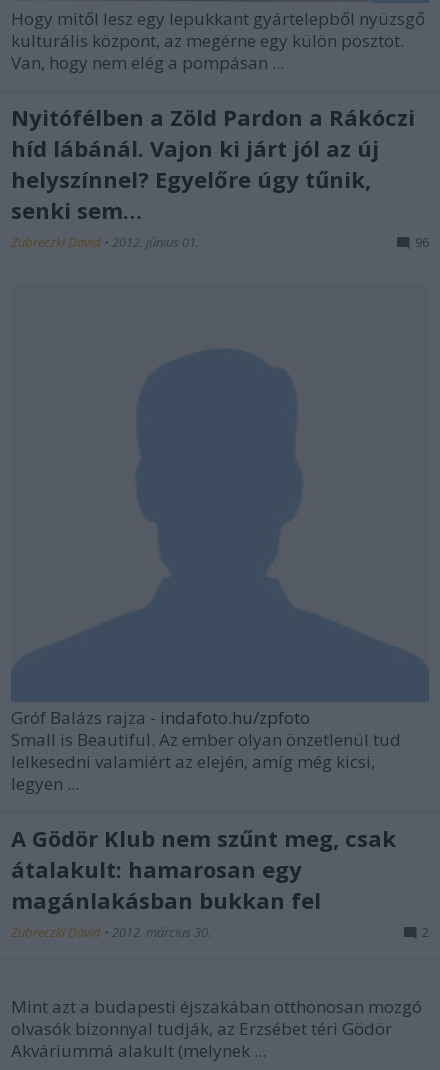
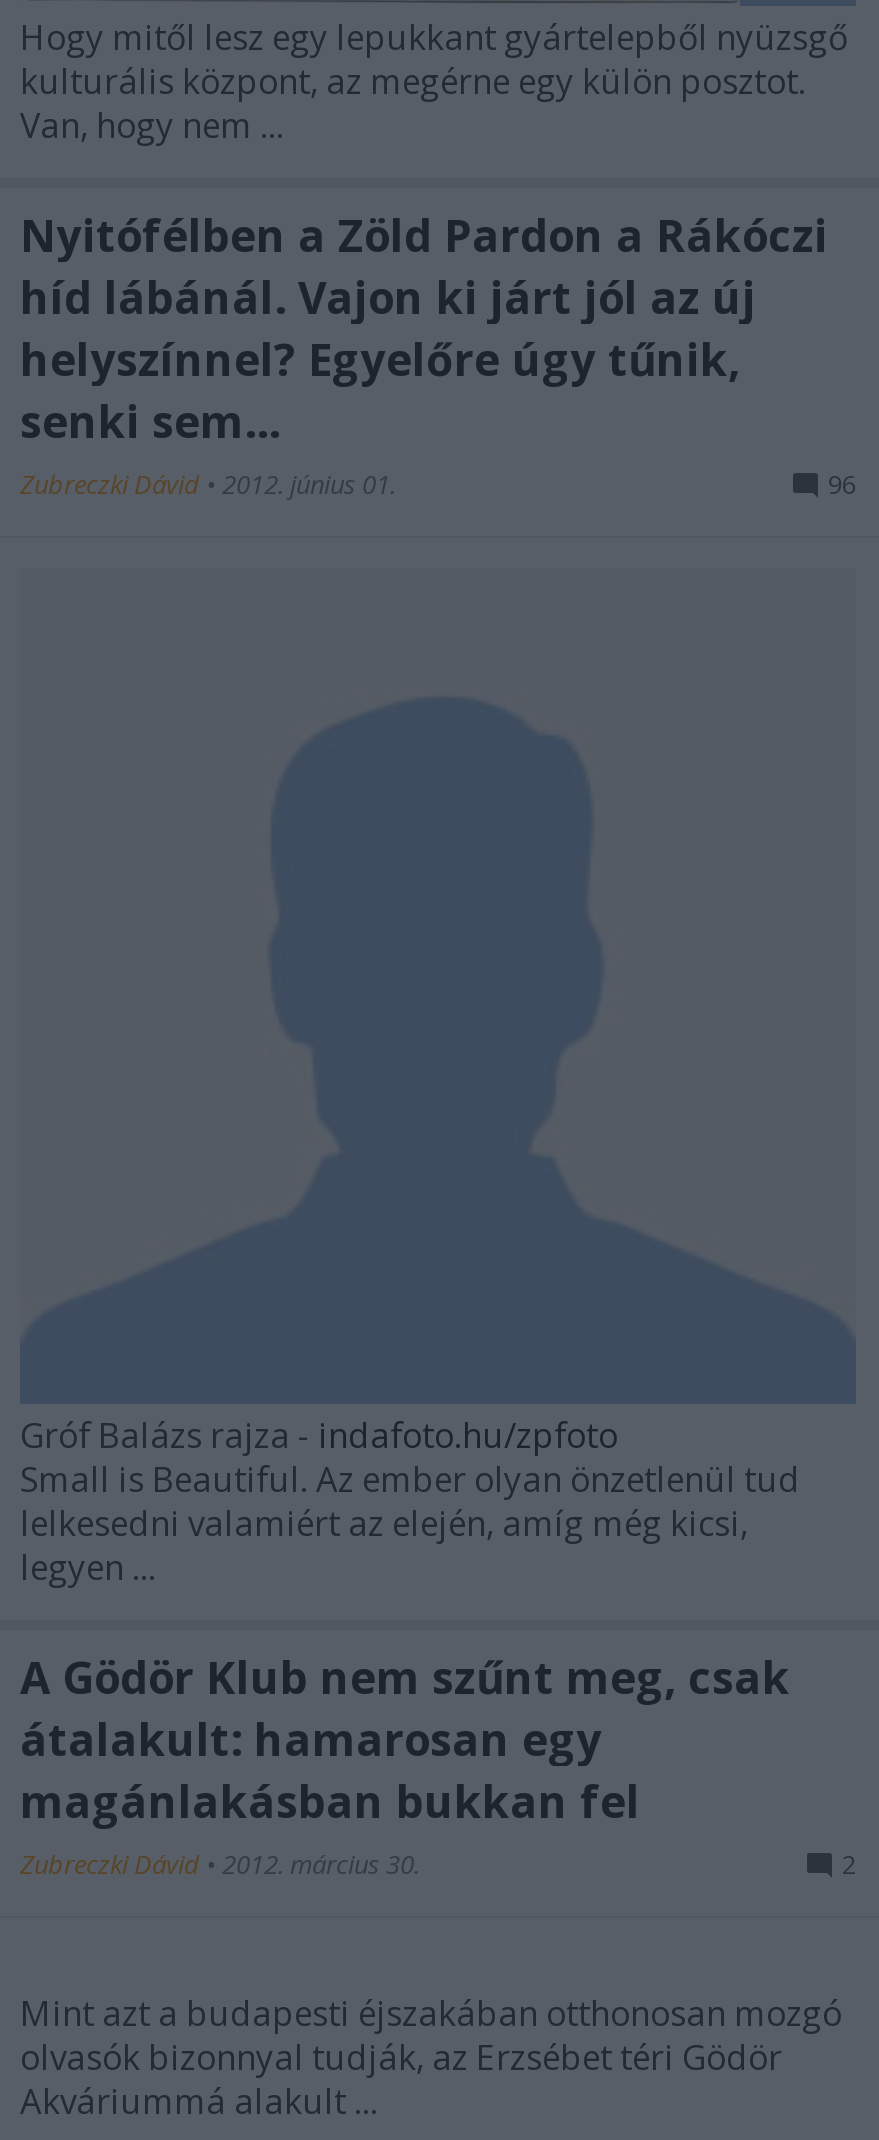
[11,51,284,74] Van, hogy nem elég a pompásan ... -> [20,102,284,148] Van, hogy nem ...
[11,1039,266,1062] Akváriummá alakult (melynek ... -> [20,2078,378,2124] Akváriummá alakult ...

